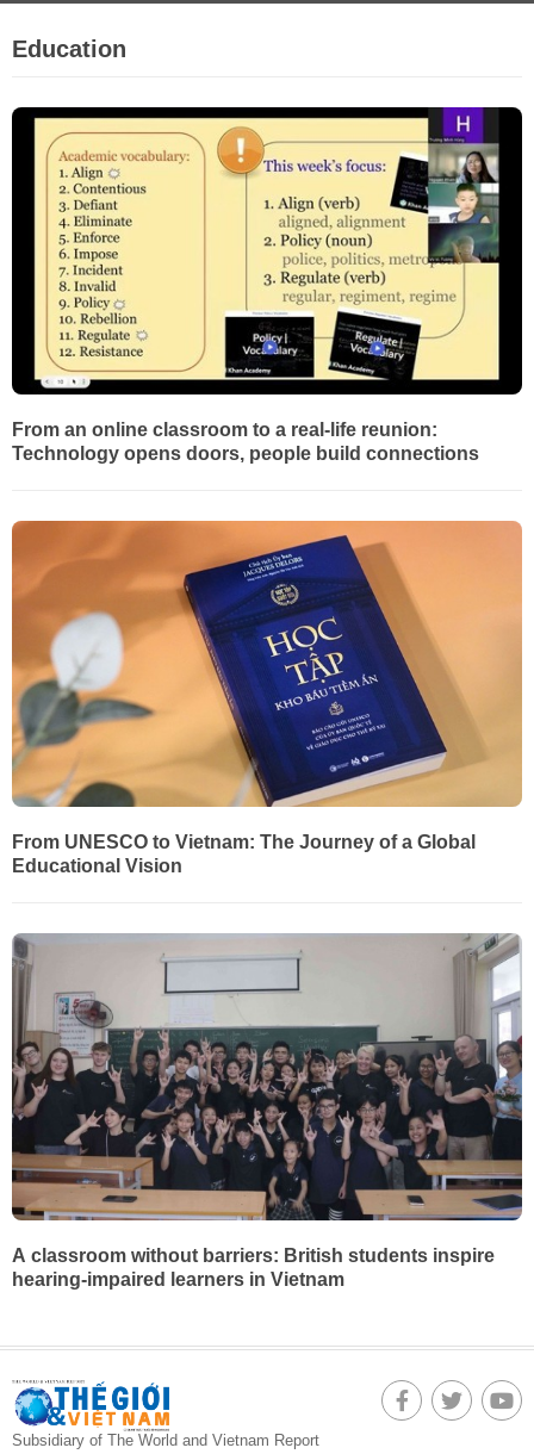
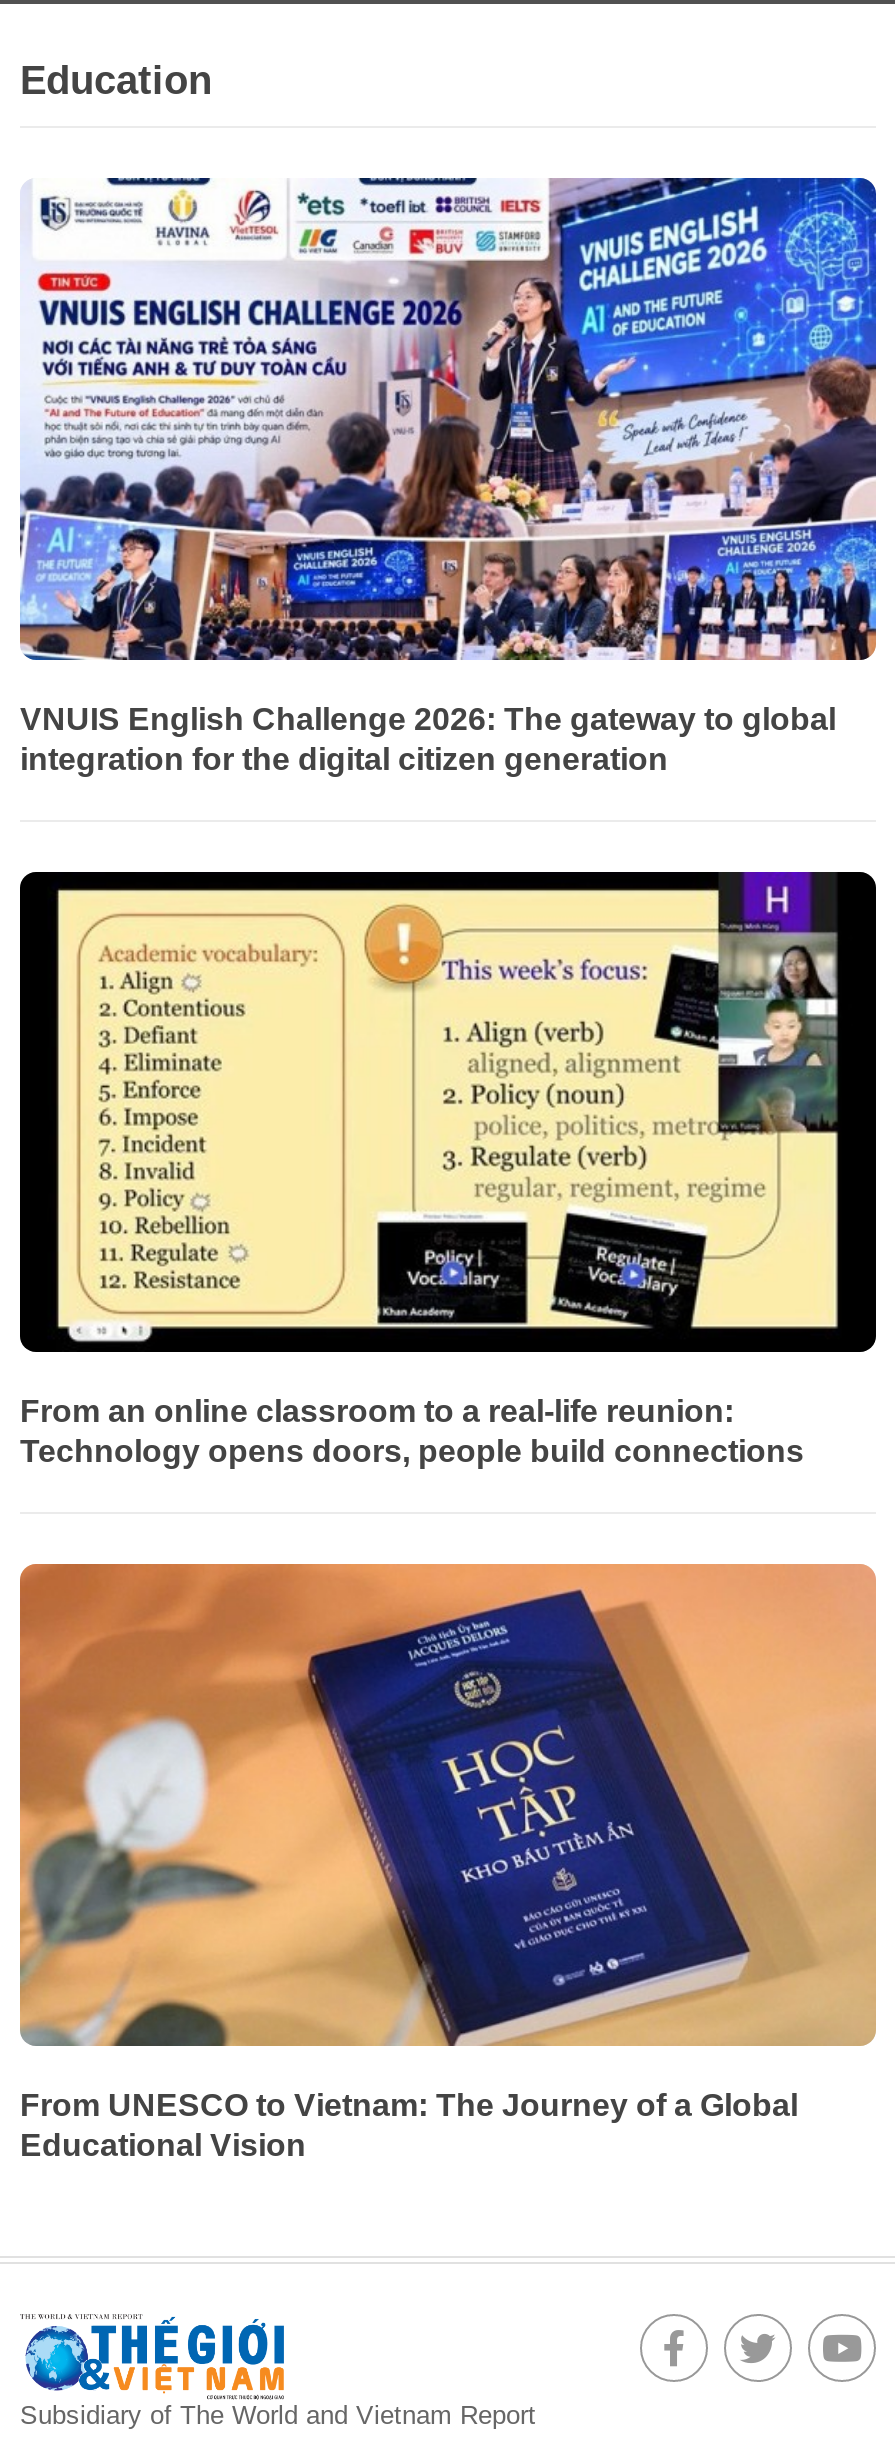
none -> [18,176,878,775] [image] | VNUIS English Challenge 2026: The gateway to global | integration for the digital citizen generation
moved [12,106,502,876] -> [20,870,842,2162]: [image] | From an online classroom to a real-life reunion: | Technology opens doors, people build connections | From UNESCO to Vietnam: The Journey of a Global | Educational Vision
[11,933,523,1290] [image] | A classroom without barriers: British students inspire | hearing-impaired learners in Vietnam -> none

